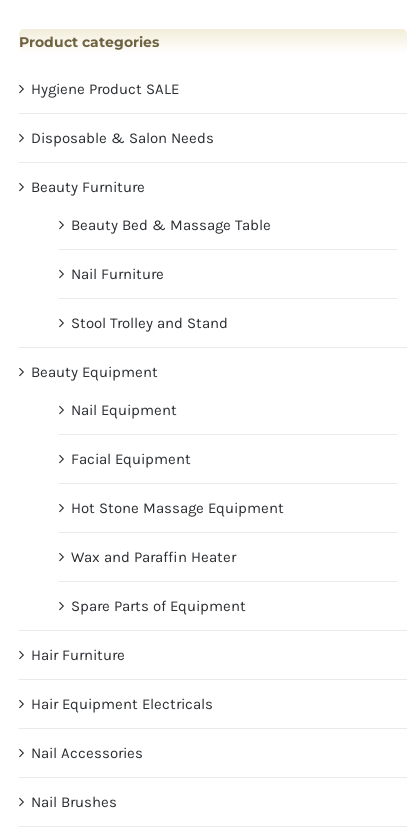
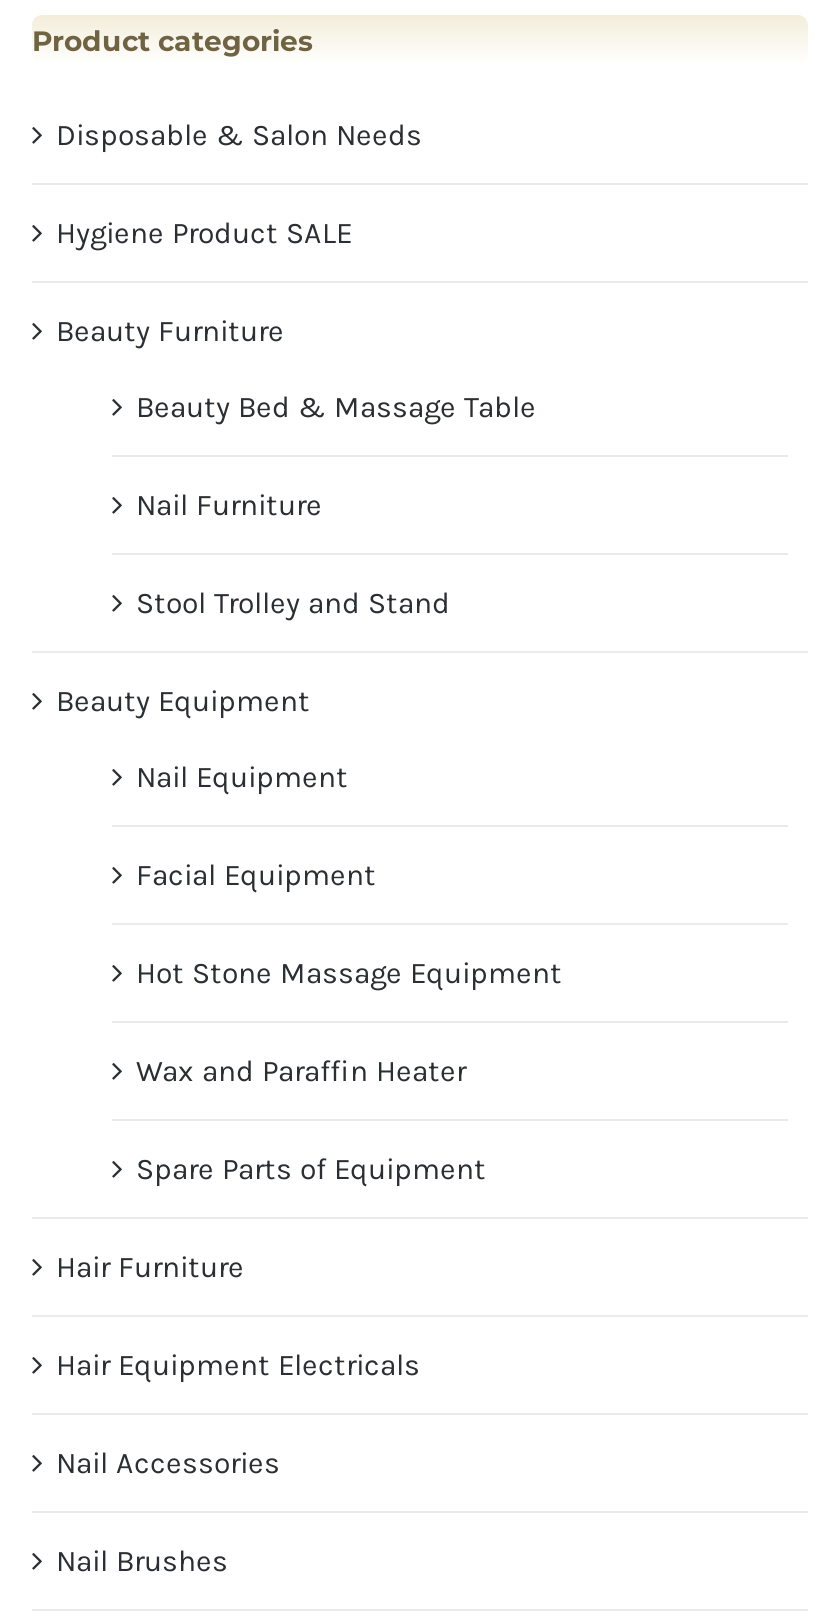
moved [31,80,179,98] -> [56,215,352,251]: Hygiene Product SALE
moved [31,129,214,147] -> [56,117,422,153]: Disposable & Salon Needs

